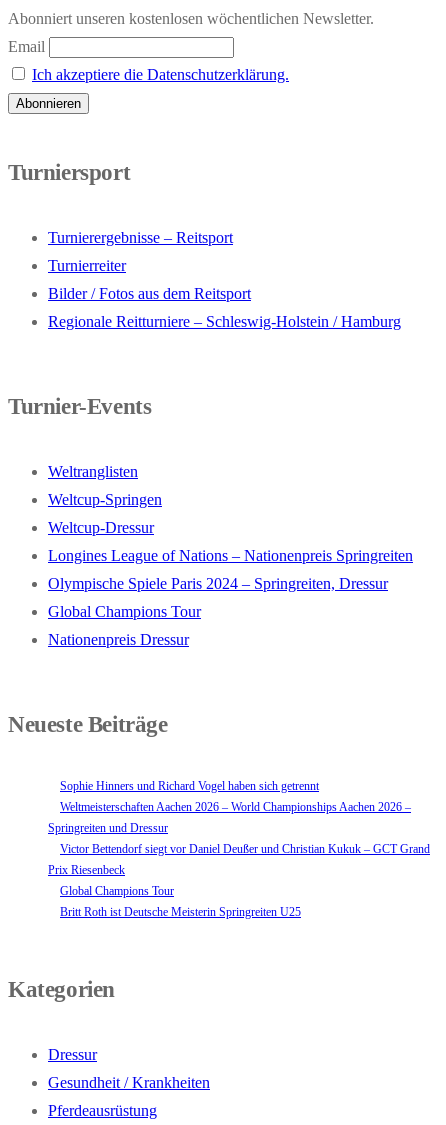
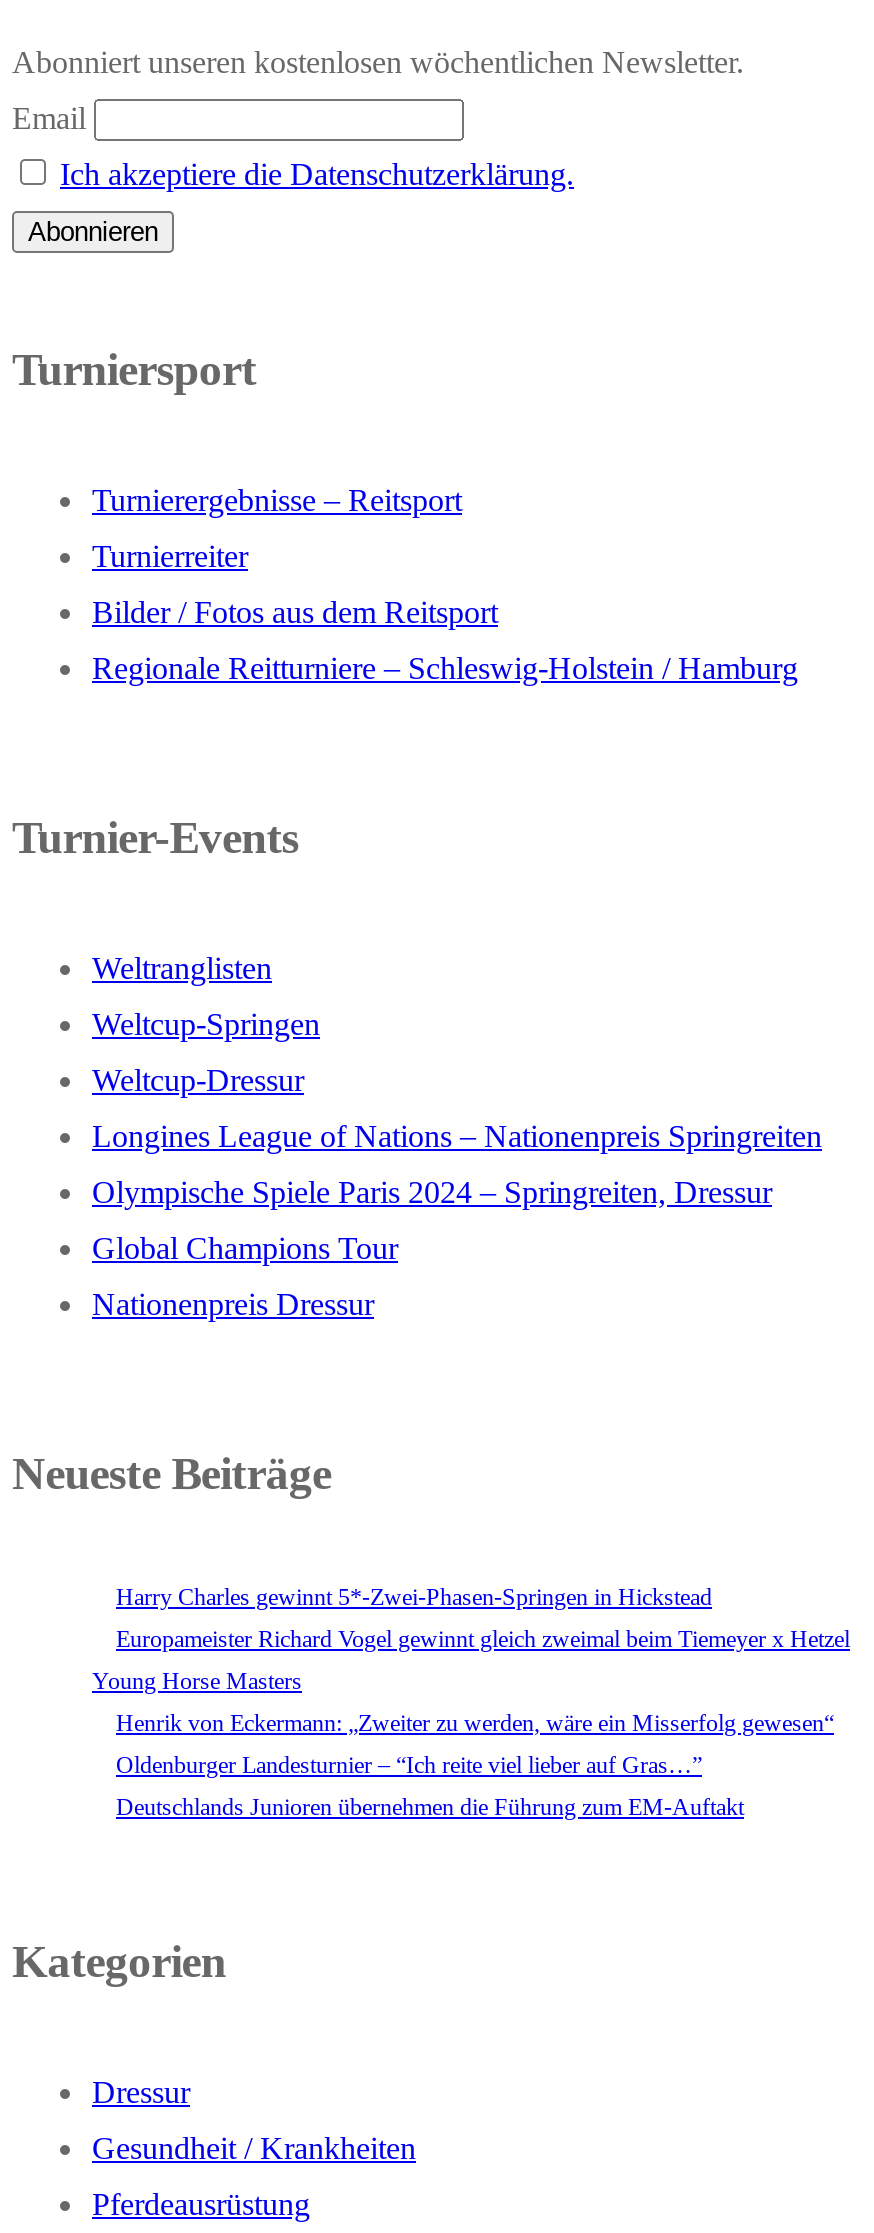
[48,779,430,919] Sophie Hinners und Richard Vogel haben sich getrennt | Weltmeisterschaften Aachen 2026 – World Championships Aachen 2026 – | Springreiten und Dressur | Victor Bettendorf siegt vor Daniel Deußer und Christian Kukuk – GCT Grand | Prix Riesenbeck | Global Champions Tour | Britt Roth ist Deutsche Meisterin Springreiten U25 -> [92,1583,850,1821] Harry Charles gewinnt 5*-Zwei-Phasen-Springen in Hickstead | Europameister Richard Vogel gewinnt gleich zweimal beim Tiemeyer x Hetzel | Young Horse Masters | Henrik von Eckermann: „Zweiter zu werden, wäre ein Misserfolg gewesen“ | Oldenburger Landesturnier – “Ich reite viel lieber auf Gras…” | Deutschlands Junioren übernehmen die Führung zum EM-Auftakt

